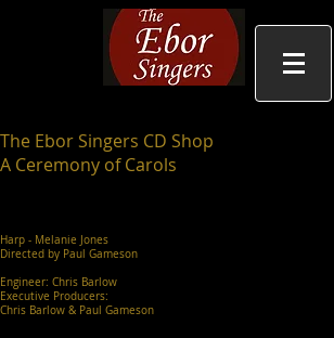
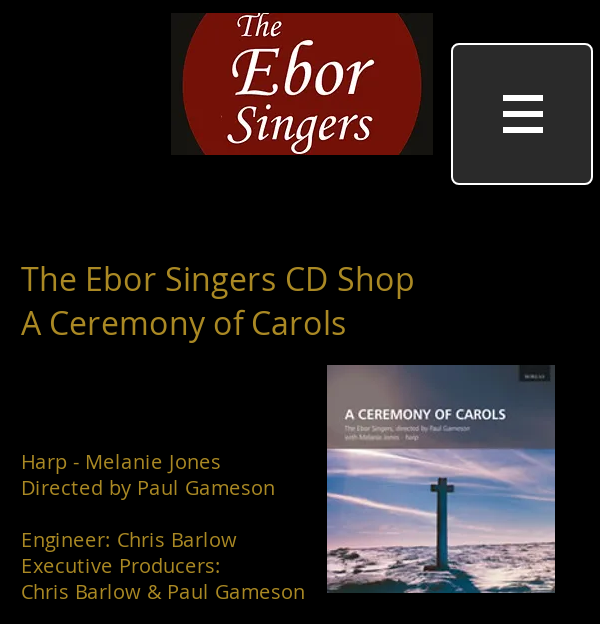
none -> [325,363,557,595] [image]

